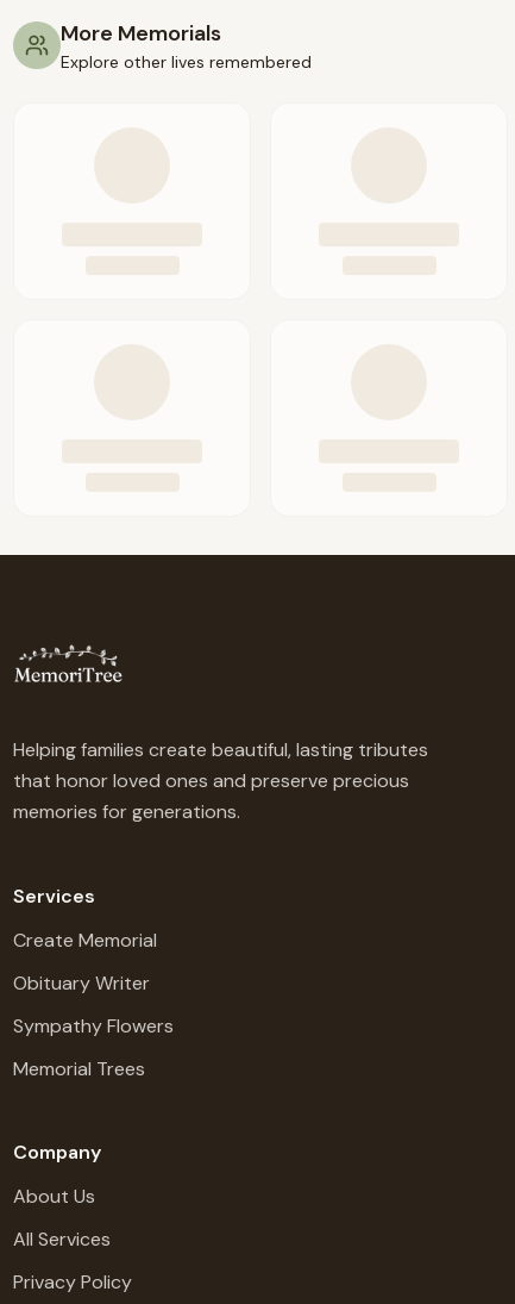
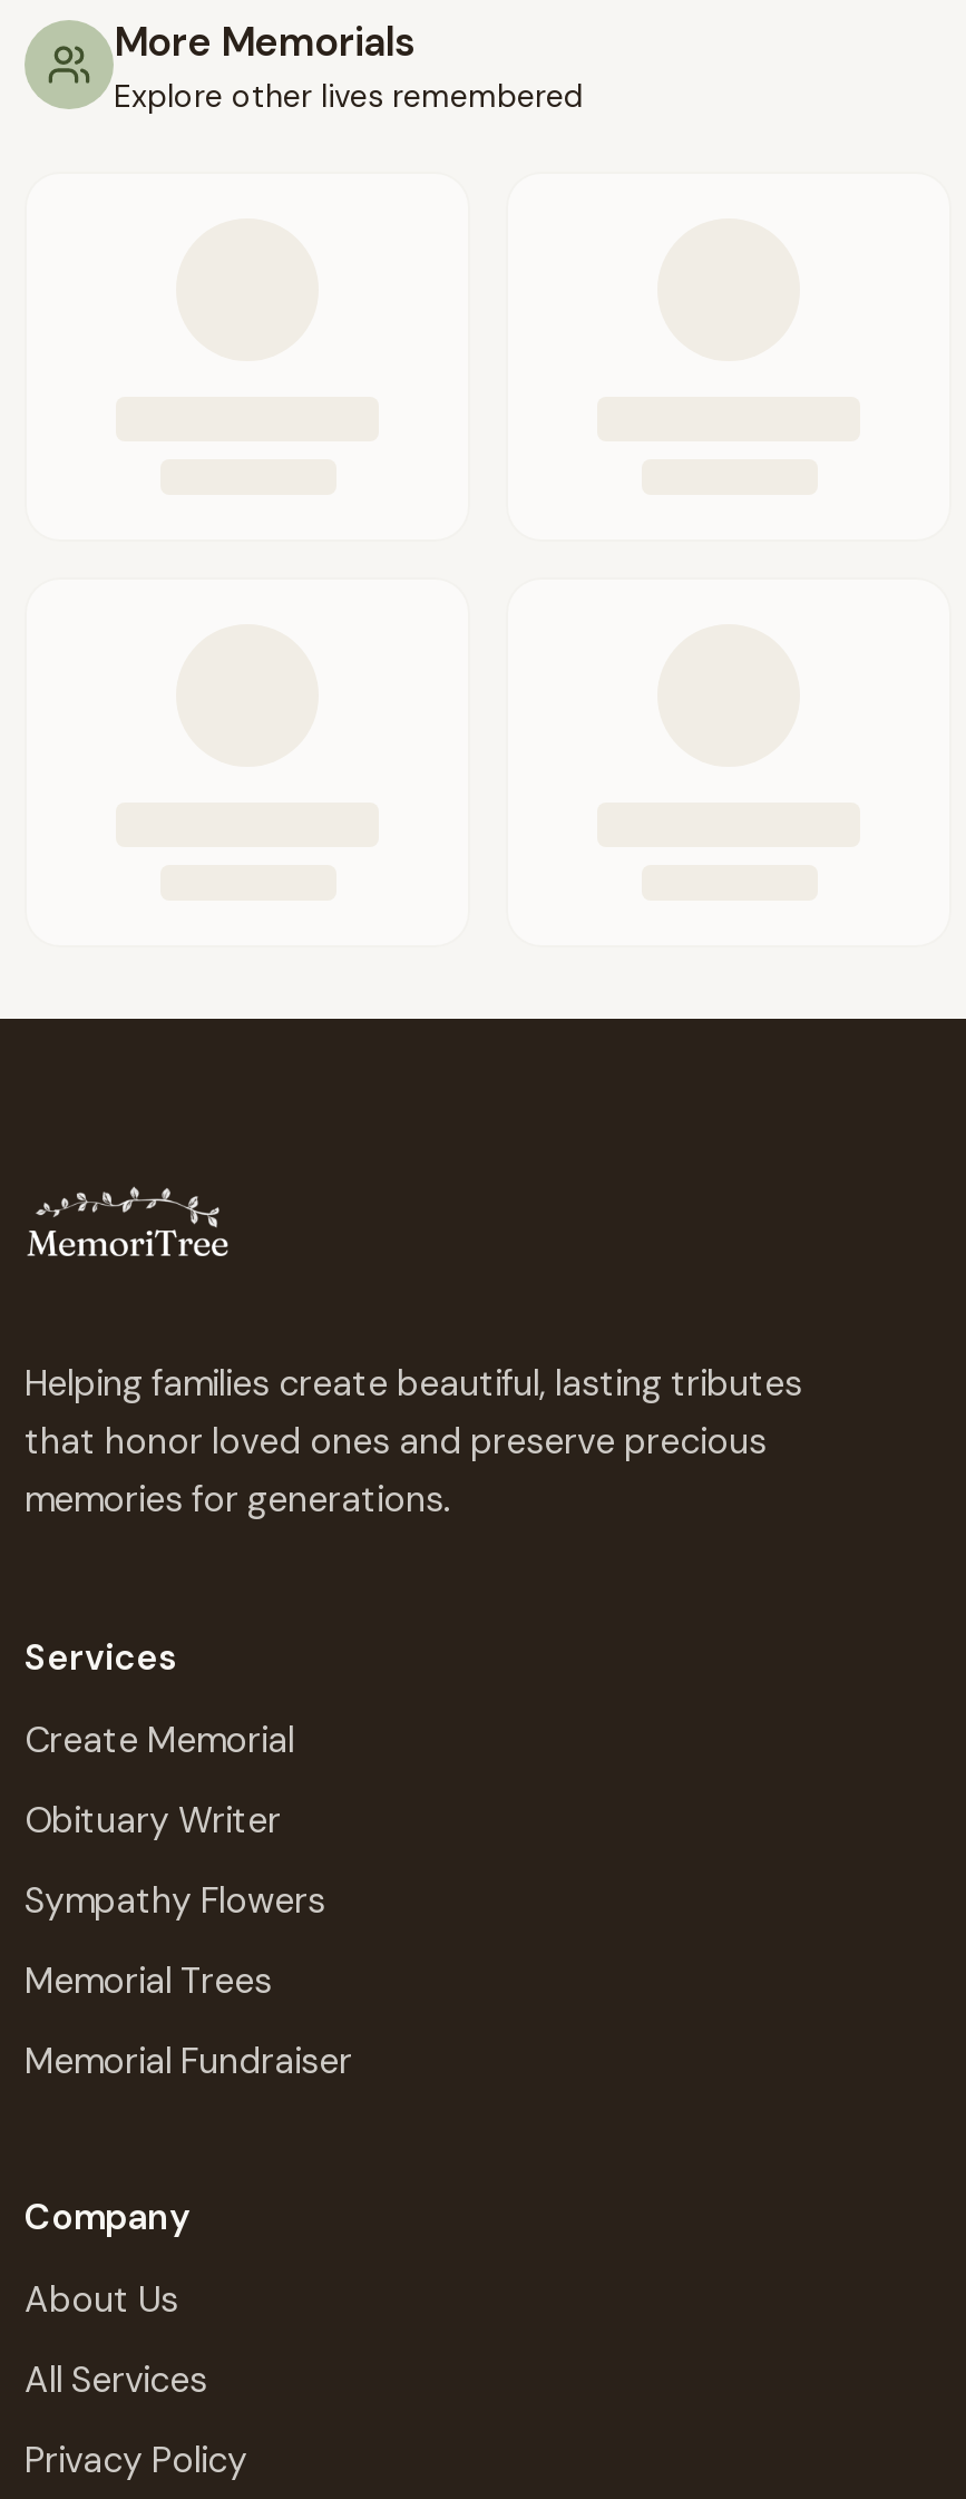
none -> [25,2038,352,2084] Memorial Fundraiser

